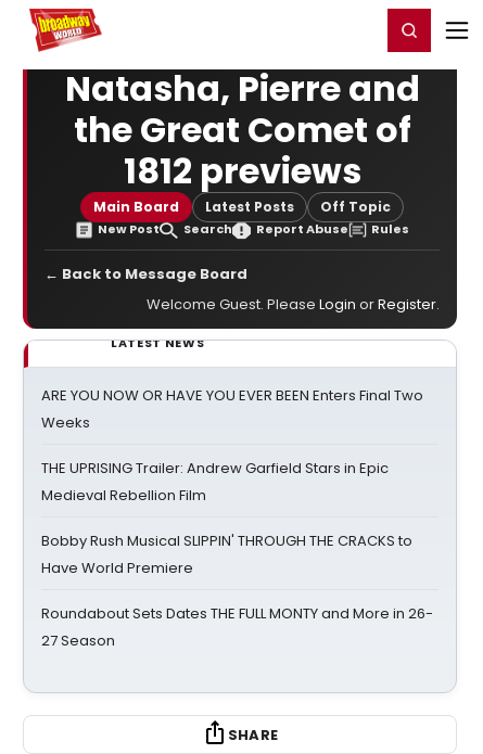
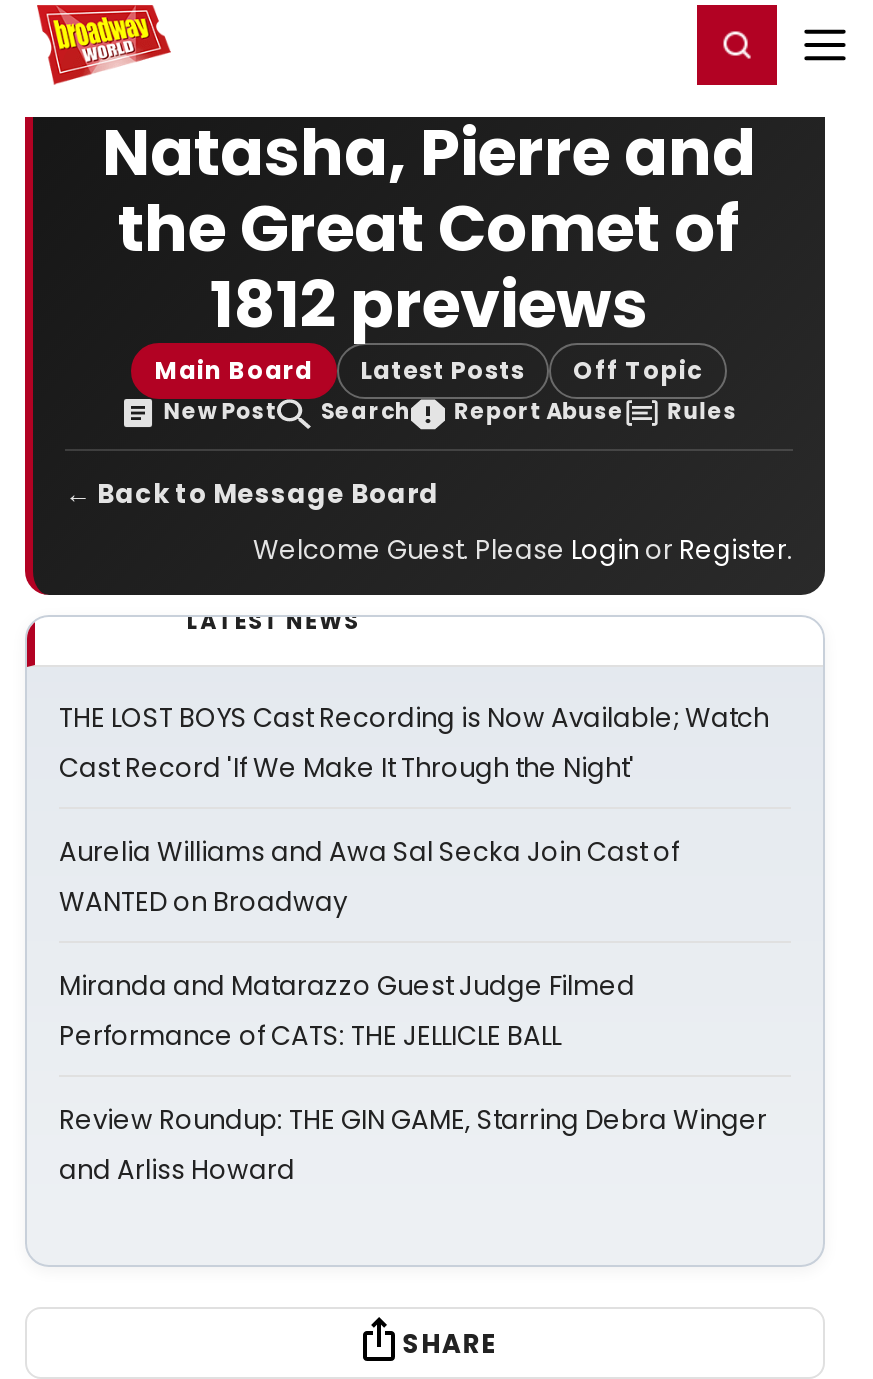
[41,385,423,433] ARE YOU NOW OR HAVE YOU EVER BEEN Enters Final Two | Weeks -> [59,699,769,787] THE LOST BOYS Cast Recording is Now Available; Watch | Cast Record 'If We Make It Through the Night'
[41,458,389,506] THE UPRISING Trailer: Andrew Garfield Stars in Epic | Medieval Rebellion Film -> [59,833,679,921] Aurelia Williams and Awa Sal Secka Join Cast of | WANTED on Broadway
[41,531,412,578] Bobby Rush Musical SLIPPIN' THROUGH THE CRACKS to | Have World Premiere -> [59,967,635,1055] Miranda and Matarazzo Guest Judge Filmed | Performance of CATS: THE JELLICLE BALL
[41,603,433,651] Roundabout Sets Dates THE FULL MONTY and More in 26- | 27 Season -> [59,1101,767,1189] Review Roundup: THE GIN GAME, Starring Debra Winger | and Arliss Howard

